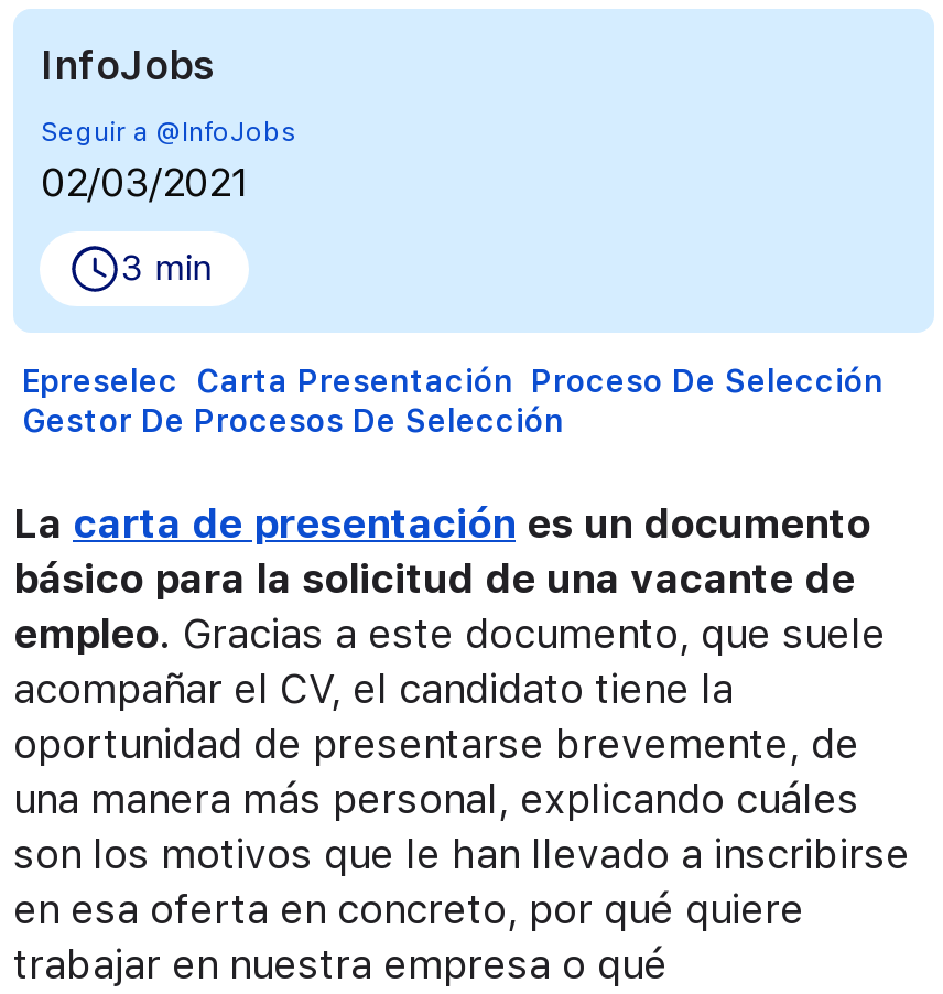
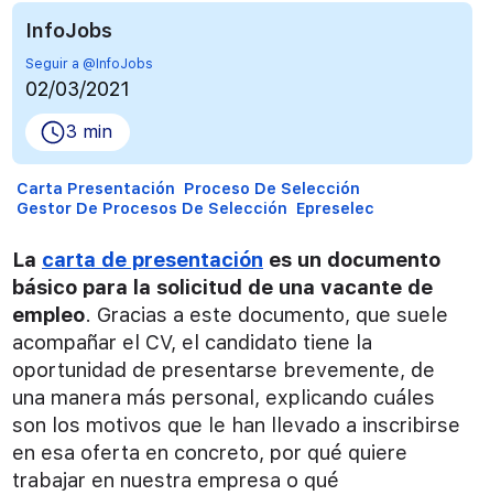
[22,360,884,437] Epreselec Carta Presentación Proceso De Selección | Gestor De Procesos De Selección -> [17,178,374,217] Carta Presentación Proceso De Selección | Gestor De Procesos De Selección Epreselec

